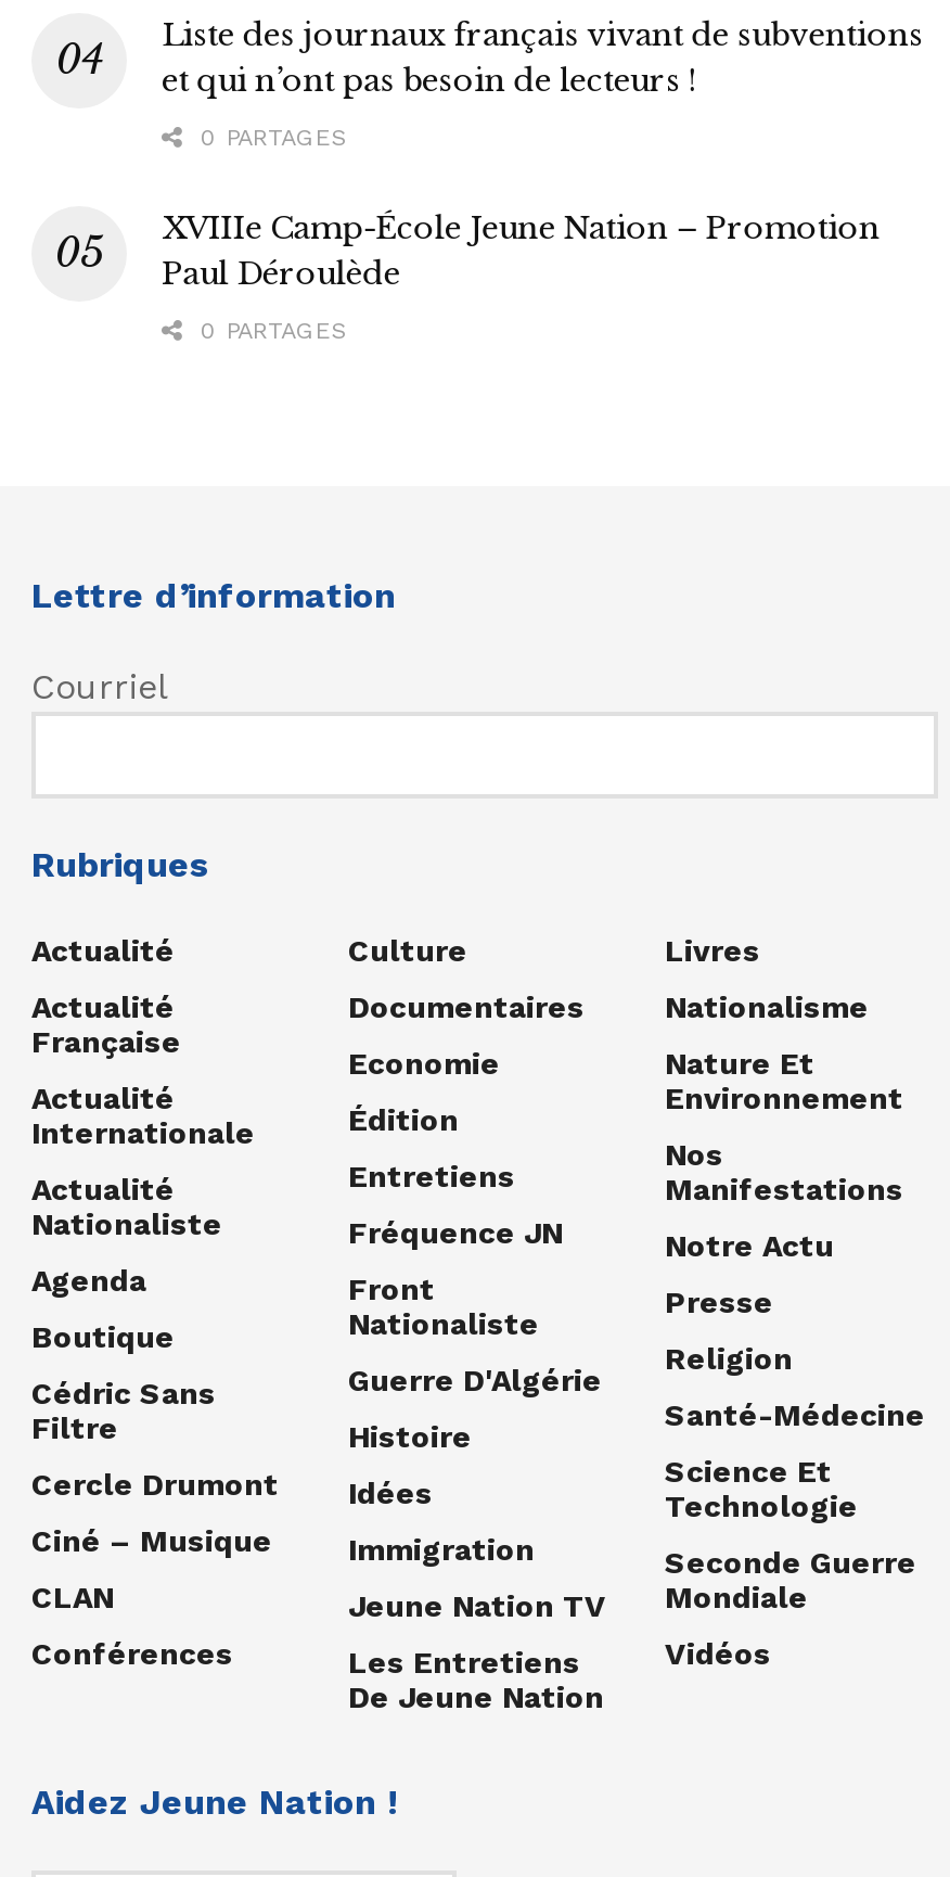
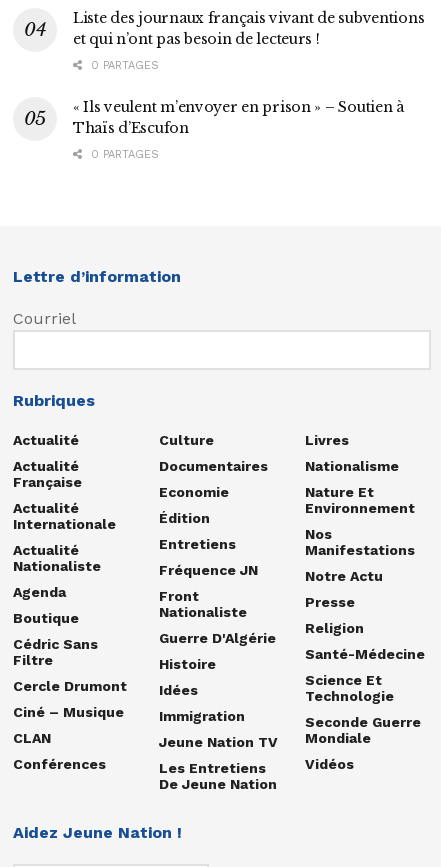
[162,209,880,293] XVIIIe Camp-École Jeune Nation – Promotion | Paul Déroulède -> [73,98,404,137] « Ils veulent m’envoyer en prison » – Soutien à | Thaïs d’Escufon

